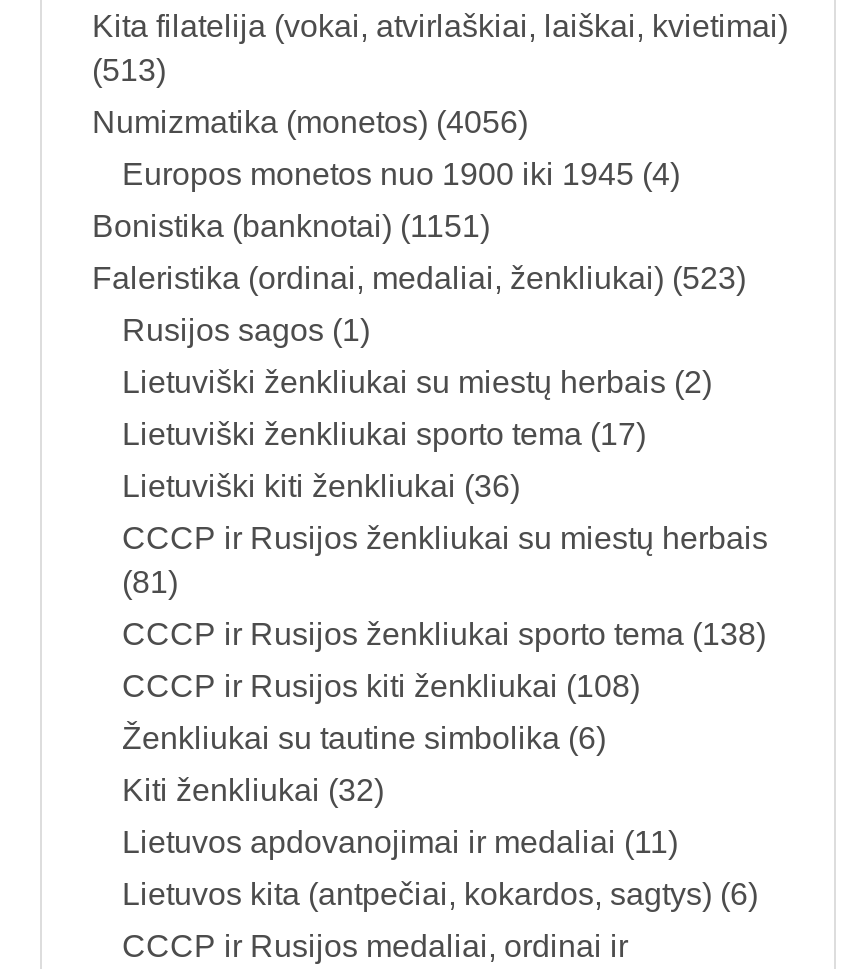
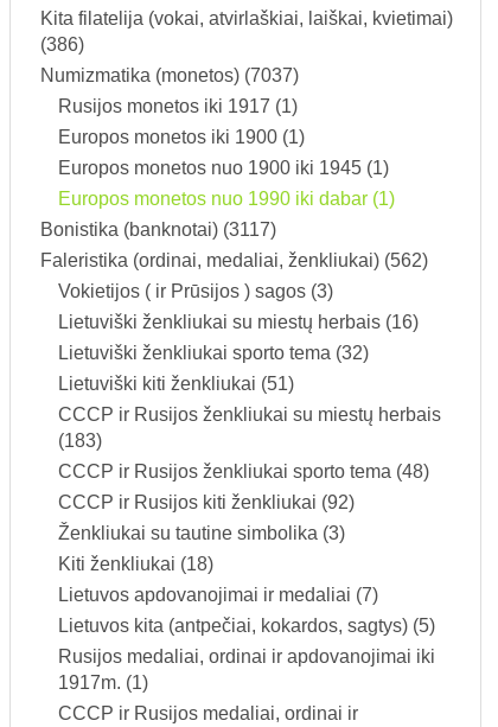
[92,53,746,503] (513) | Numizmatika (monetos) (4056) | Europos monetos nuo 1900 iki 1945 (4) | Bonistika (banknotai) (1151) | Faleristika (ordinai, medaliai, ženkliukai) (523) | Rusijos sagos (1) | Lietuviški ženkliukai su miestų herbais (2) | Lietuviški ženkliukai sporto tema (17) | Lietuviški kiti ženkliukai (36) -> [40,34,428,394] (386) | Numizmatika (monetos) (7037) | Rusijos monetos iki 1917 (1) | Europos monetos iki 1900 (1) | Europos monetos nuo 1900 iki 1945 (1) | Europos monetos nuo 1990 iki dabar (1) | Bonistika (banknotai) (3117) | Faleristika (ordinai, medaliai, ženkliukai) (562) | Vokietijos ( ir Prūsijos ) sagos (3) | Lietuviški ženkliukai su miestų herbais (16) | Lietuviški ženkliukai sporto tema (32) | Lietuviški kiti ženkliukai (51)
[122,565,766,911] (81) | CCCP ir Rusijos ženkliukai sporto tema (138) | CCCP ir Rusijos kiti ženkliukai (108) | Ženkliukai su tautine simbolika (6) | Kiti ženkliukai (32) | Lietuvos apdovanojimai ir medaliai (11) | Lietuvos kita (antpečiai, kokardos, sagtys) (6) -> [58,431,435,693] (183) | CCCP ir Rusijos ženkliukai sporto tema (48) | CCCP ir Rusijos kiti ženkliukai (92) | Ženkliukai su tautine simbolika (3) | Kiti ženkliukai (18) | Lietuvos apdovanojimai ir medaliai (7) | Lietuvos kita (antpečiai, kokardos, sagtys) (5) | Rusijos medaliai, ordinai ir apdovanojimai iki | 1917m. (1)

